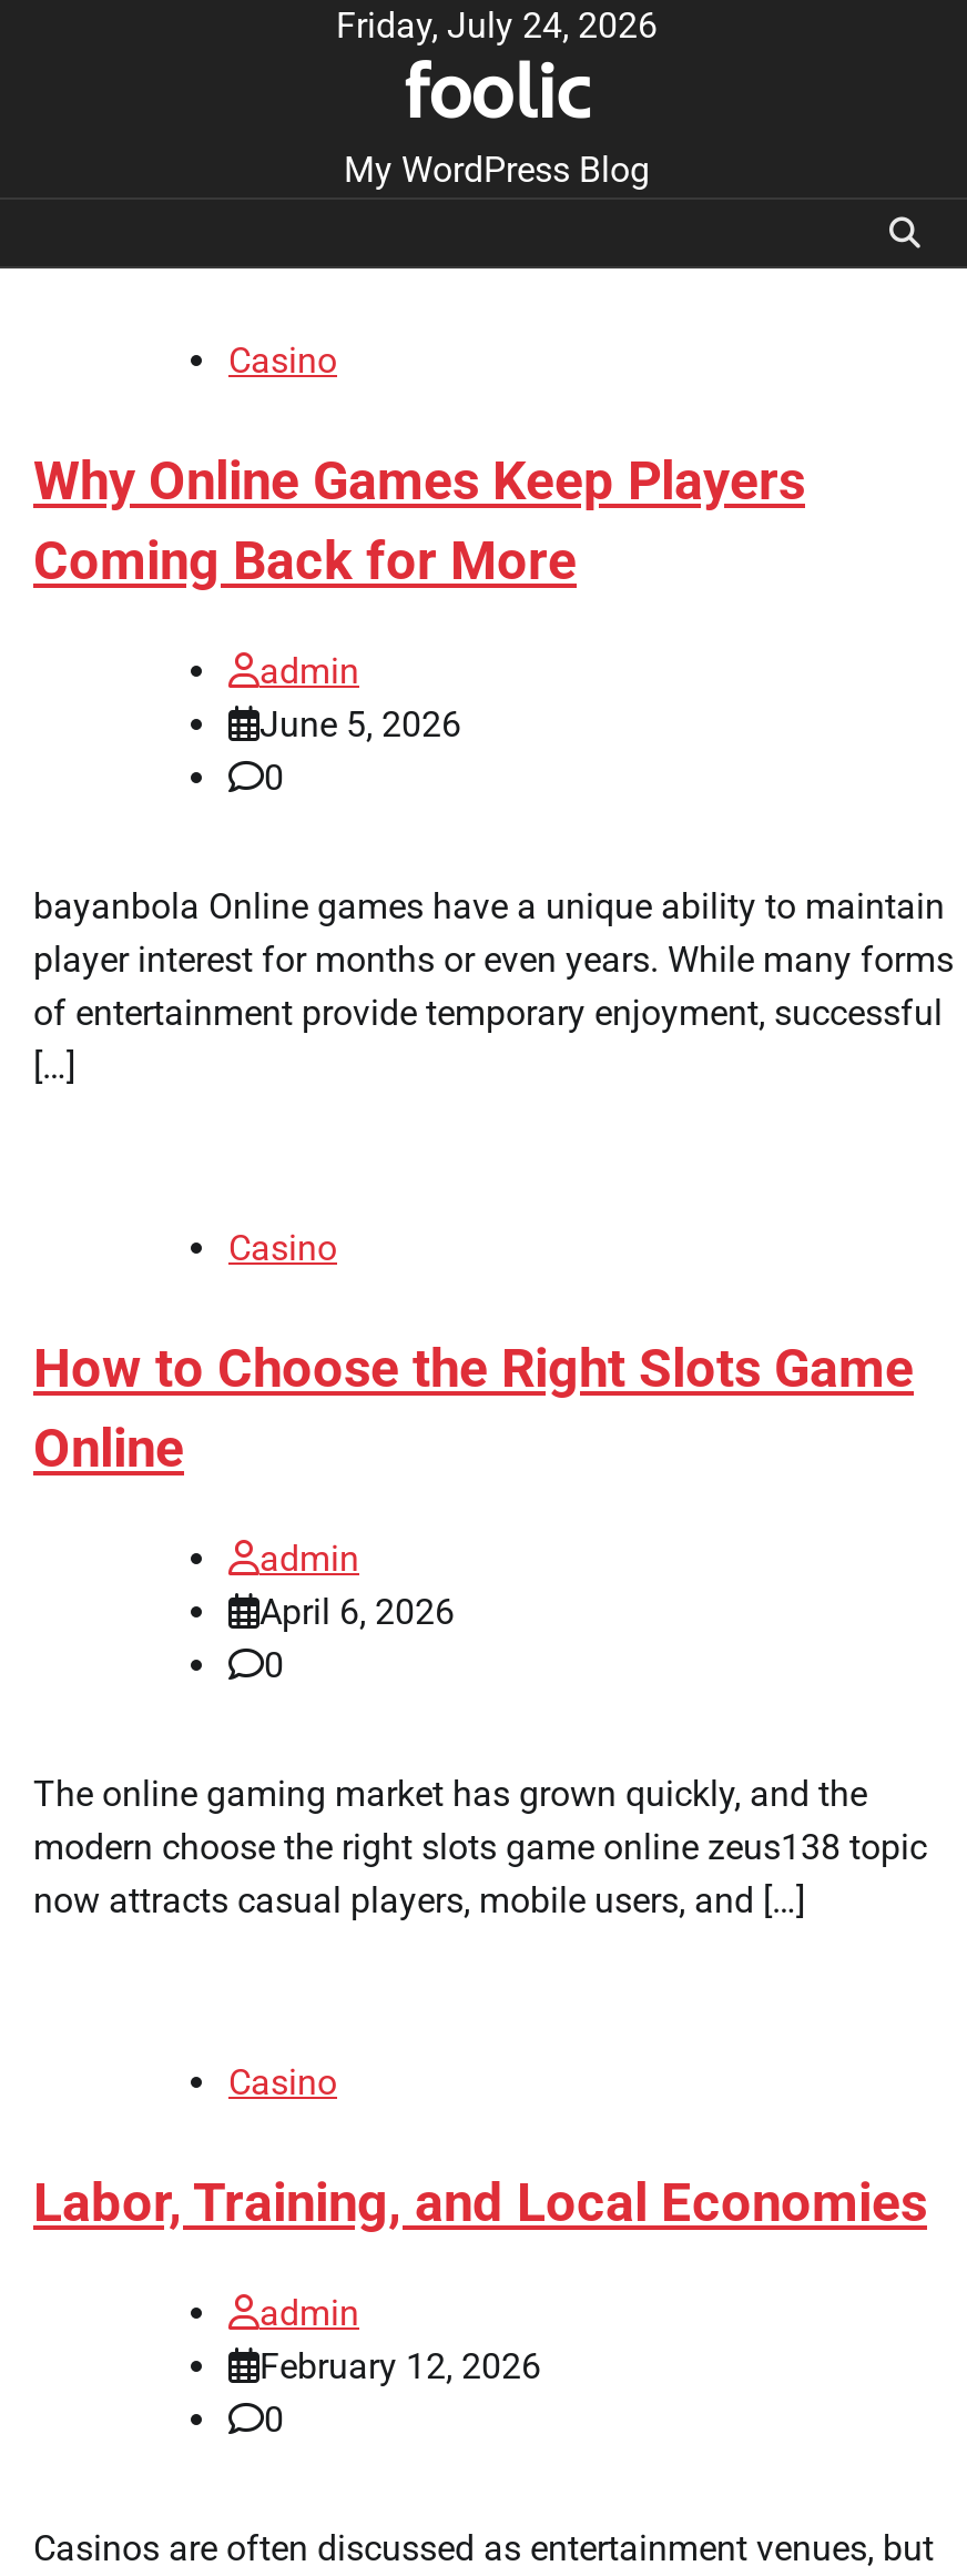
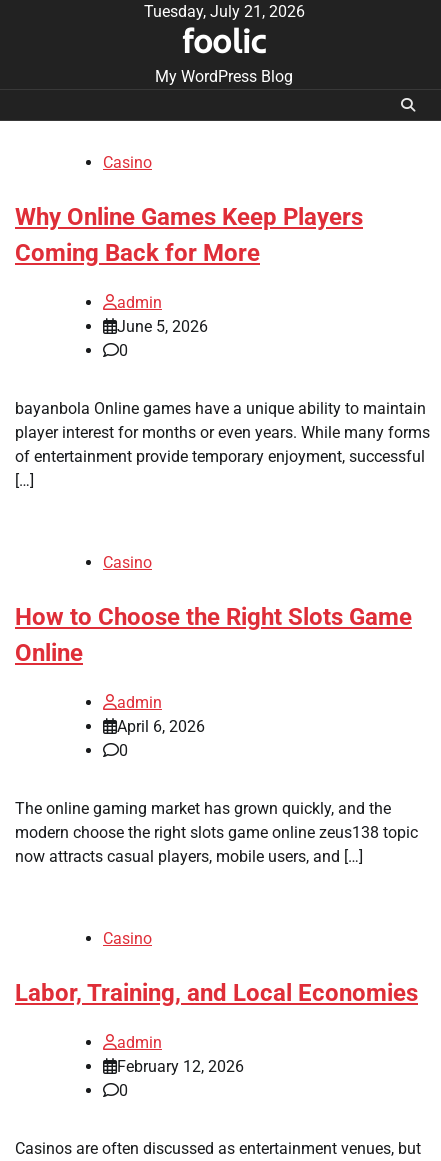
[336,4,658,47] Friday, July 24, 2026 -> [143,2,304,21] Tuesday, July 21, 2026

